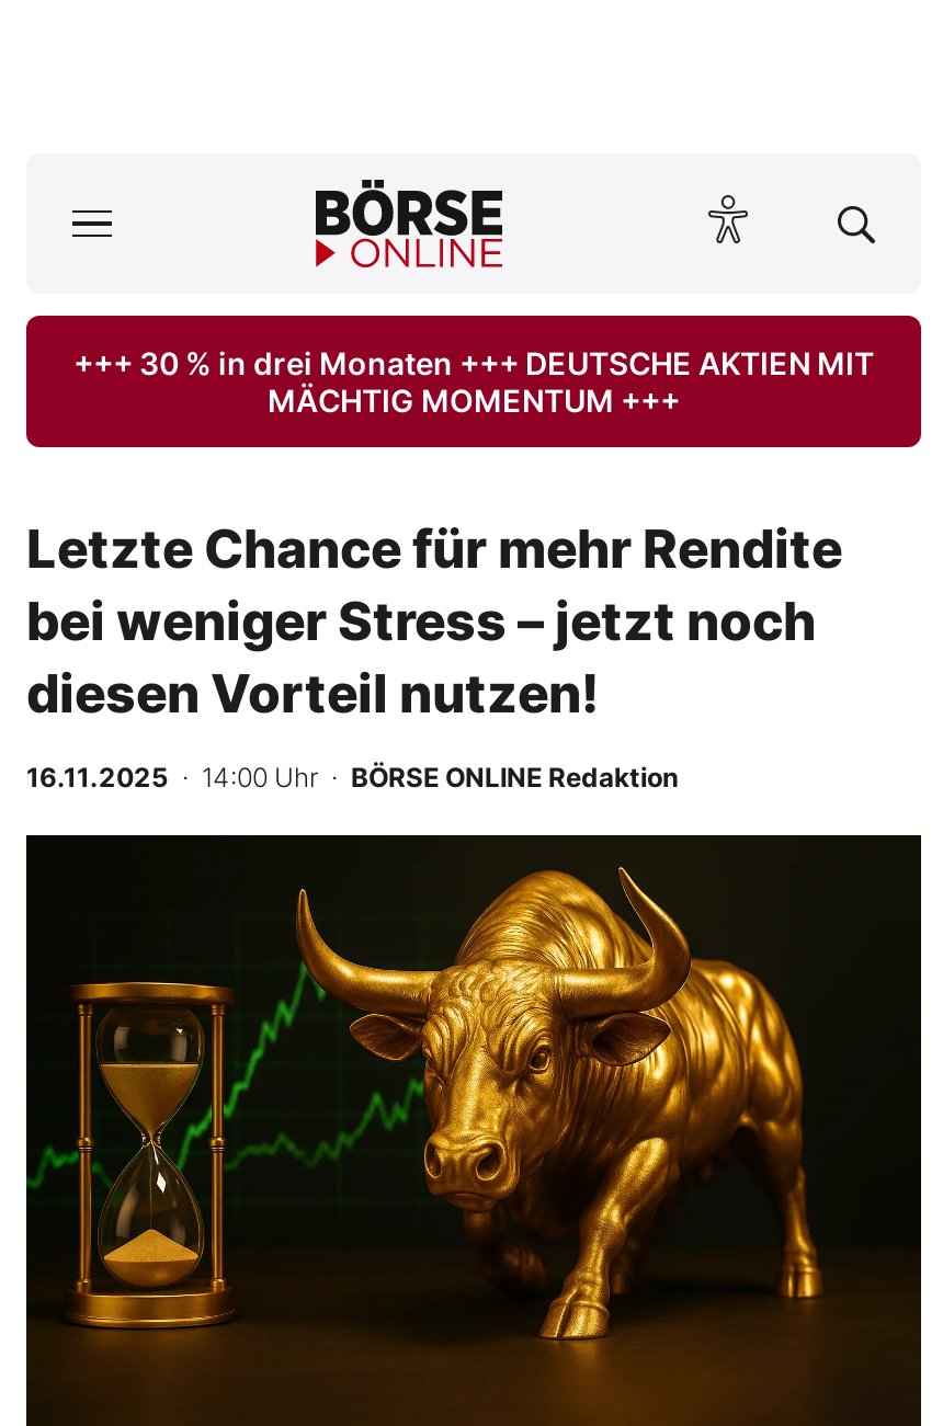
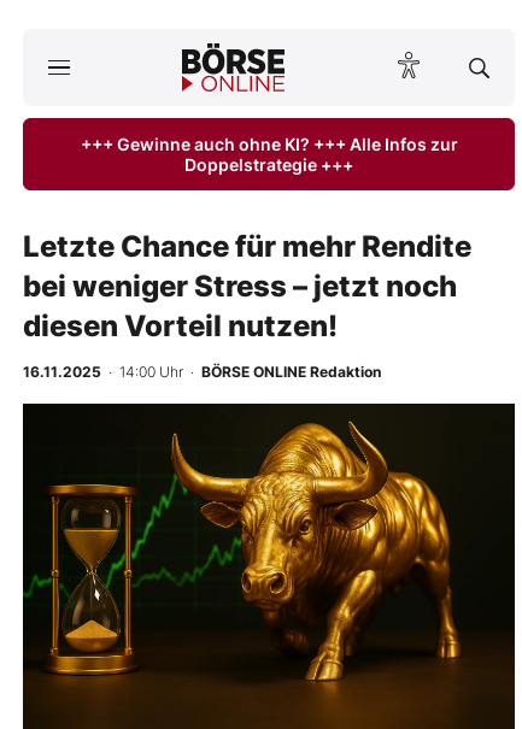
[73,344,874,419] +++ 30 % in drei Monaten +++ DEUTSCHE AKTIEN MIT | MÄCHTIG MOMENTUM +++ -> [80,134,458,175] +++ Gewinne auch ohne KI? +++ Alle Infos zur | Doppelstrategie +++

